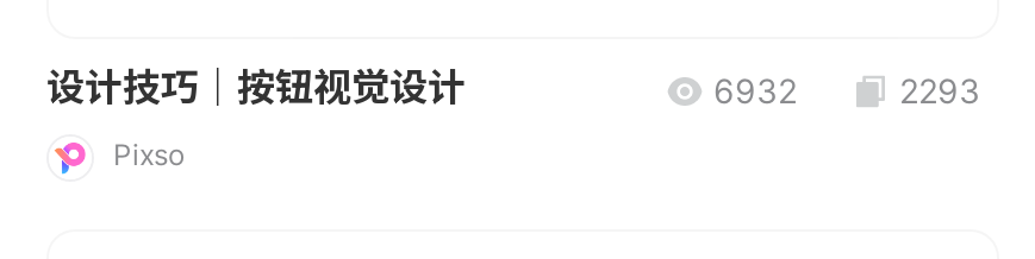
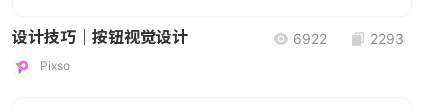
[713,71,797,111] 6932 -> [293,30,327,47] 6922

